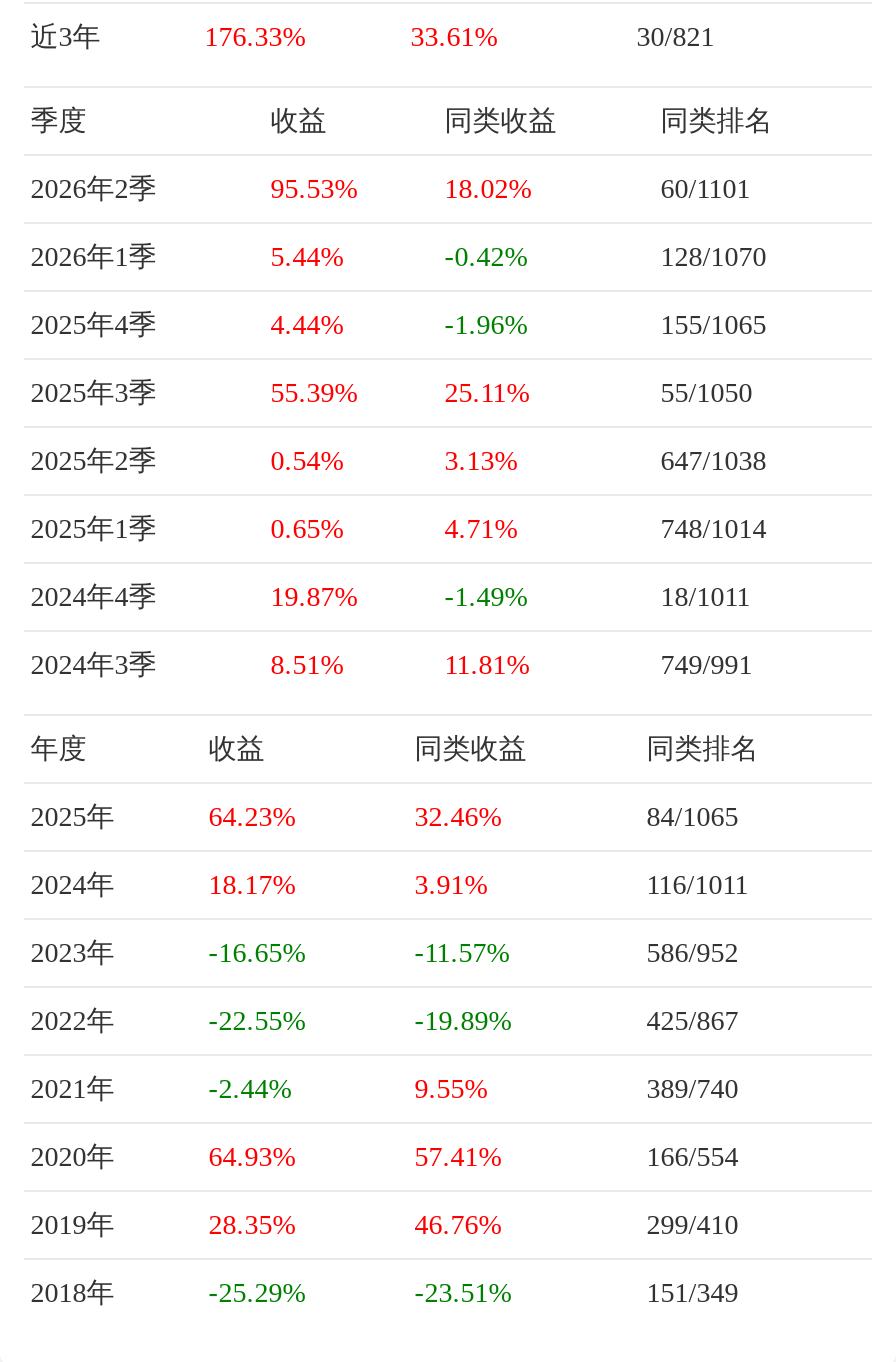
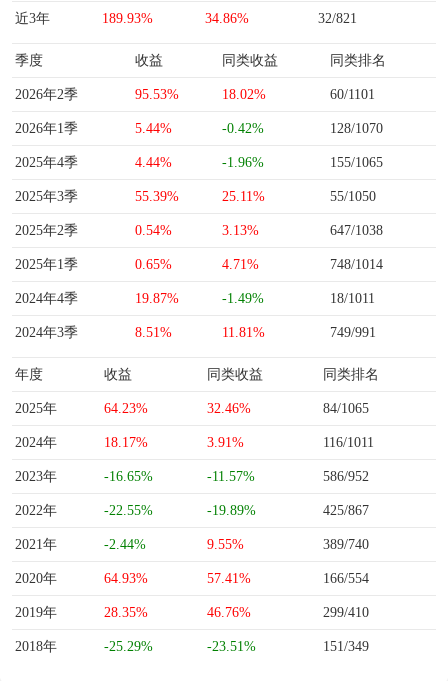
[204,22,306,52] 176.33% -> [102,11,153,26] 189.93%
[410,22,498,52] 33.61% -> [205,11,249,26] 34.86%
[636,22,714,52] 30/821 -> [318,11,357,26] 32/821

